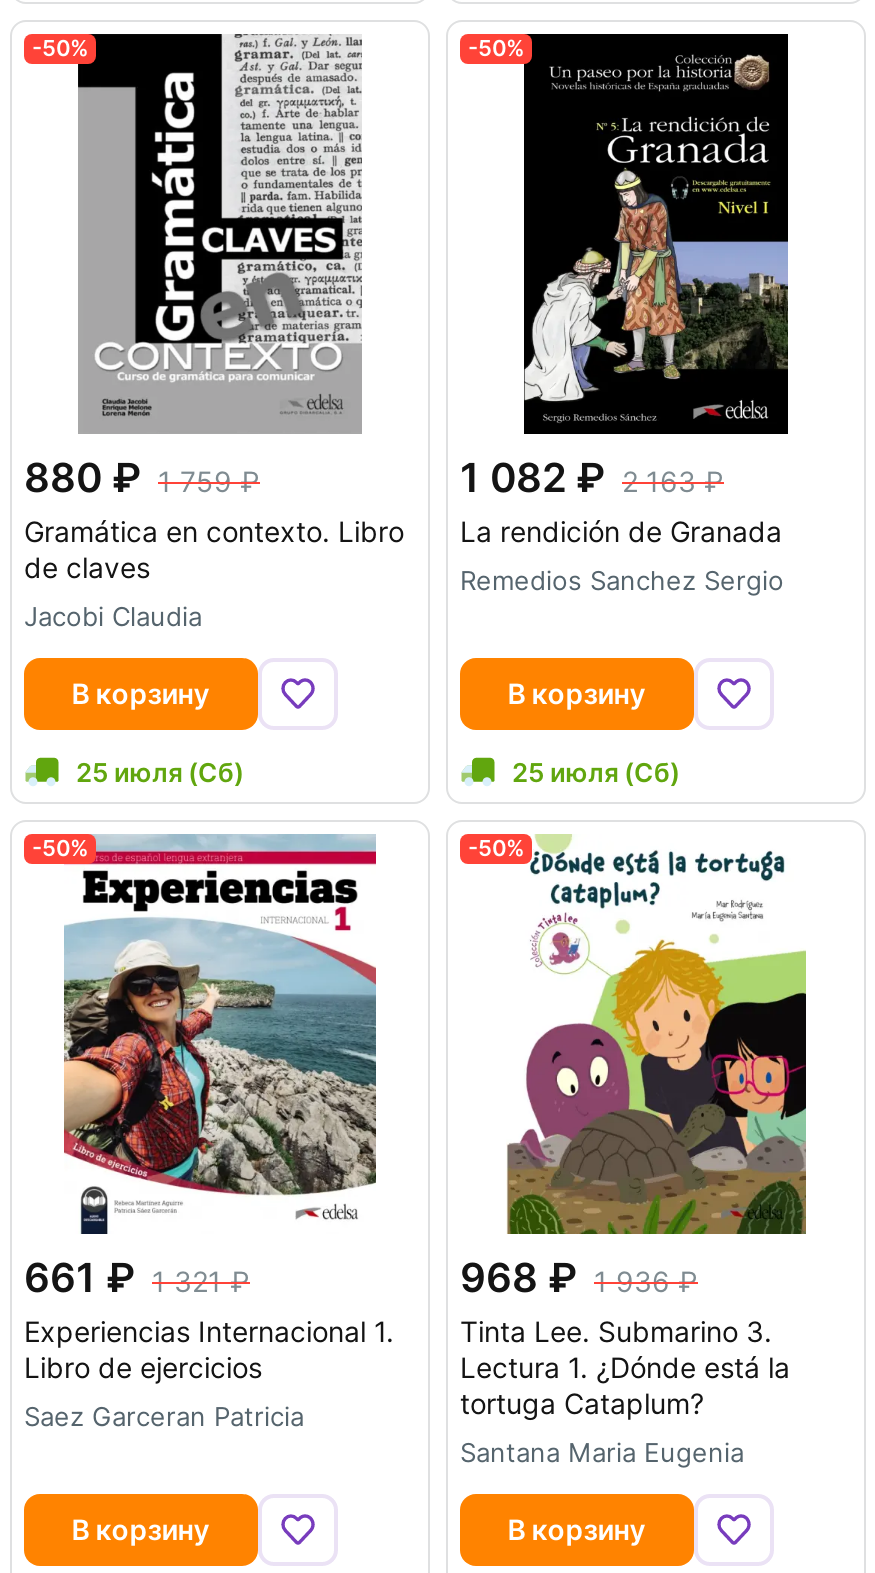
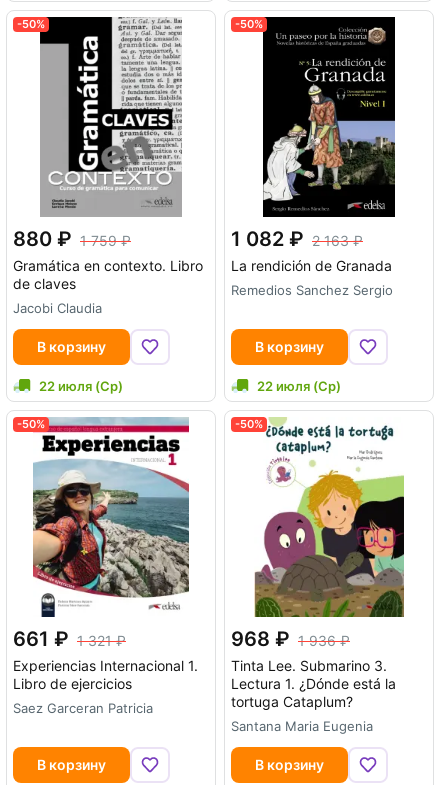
[76,755,244,787] 25 июля (Сб) -> [39,378,123,394] 22 июля (Ср)
[512,755,680,787] 25 июля (Сб) -> [257,378,341,394] 22 июля (Ср)

